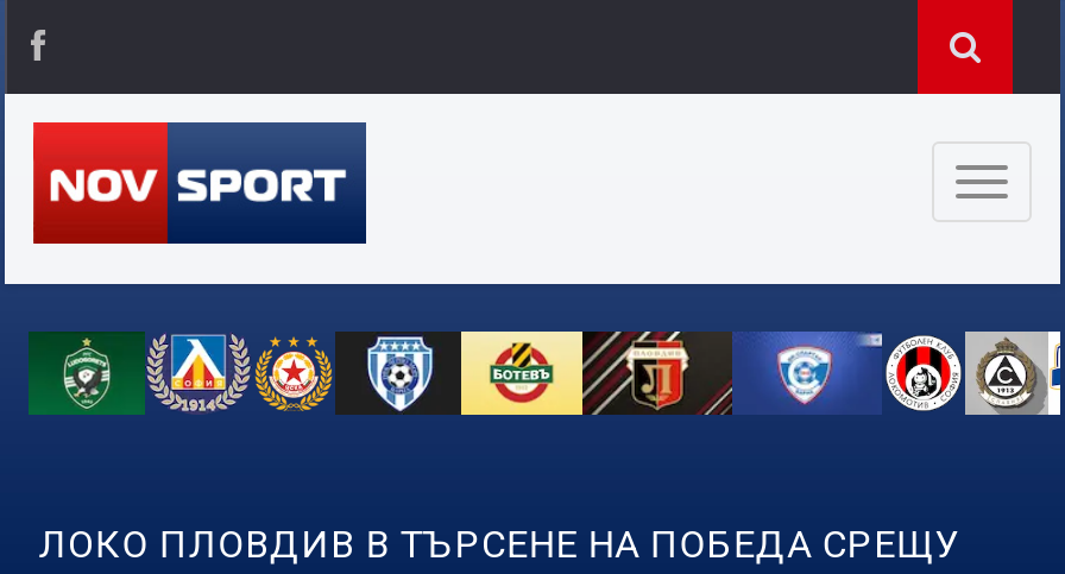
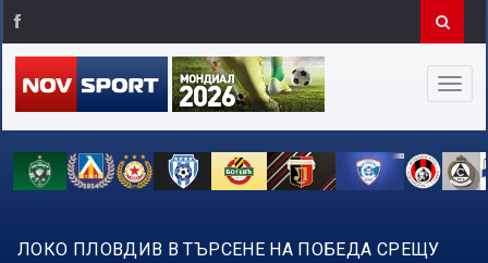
none -> [171,55,326,113] [image]

